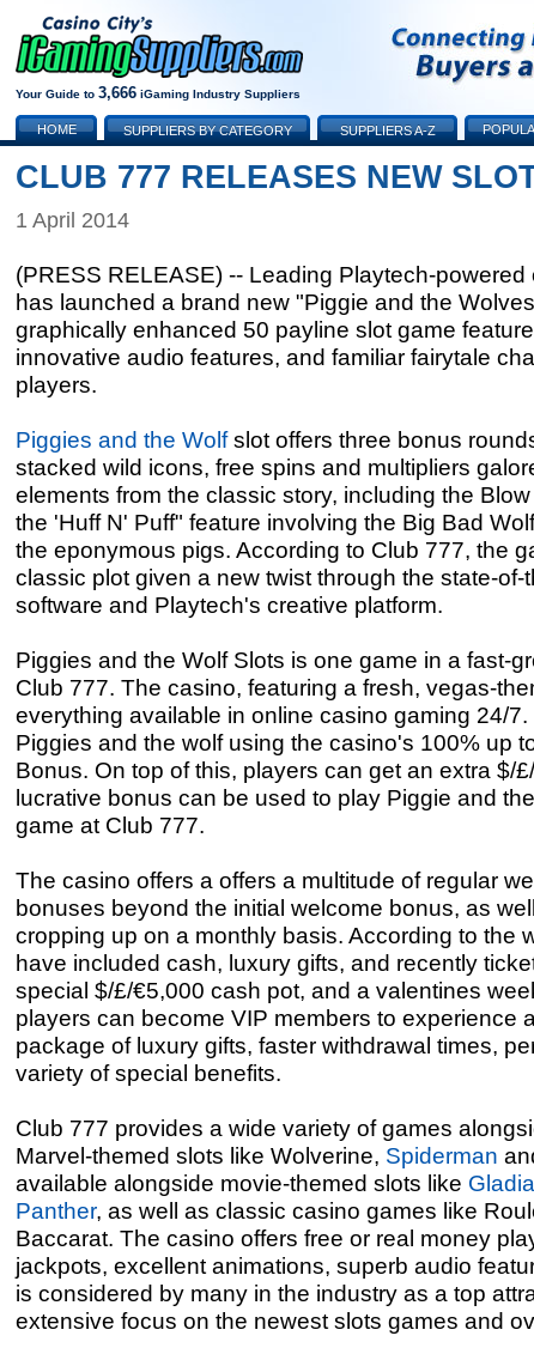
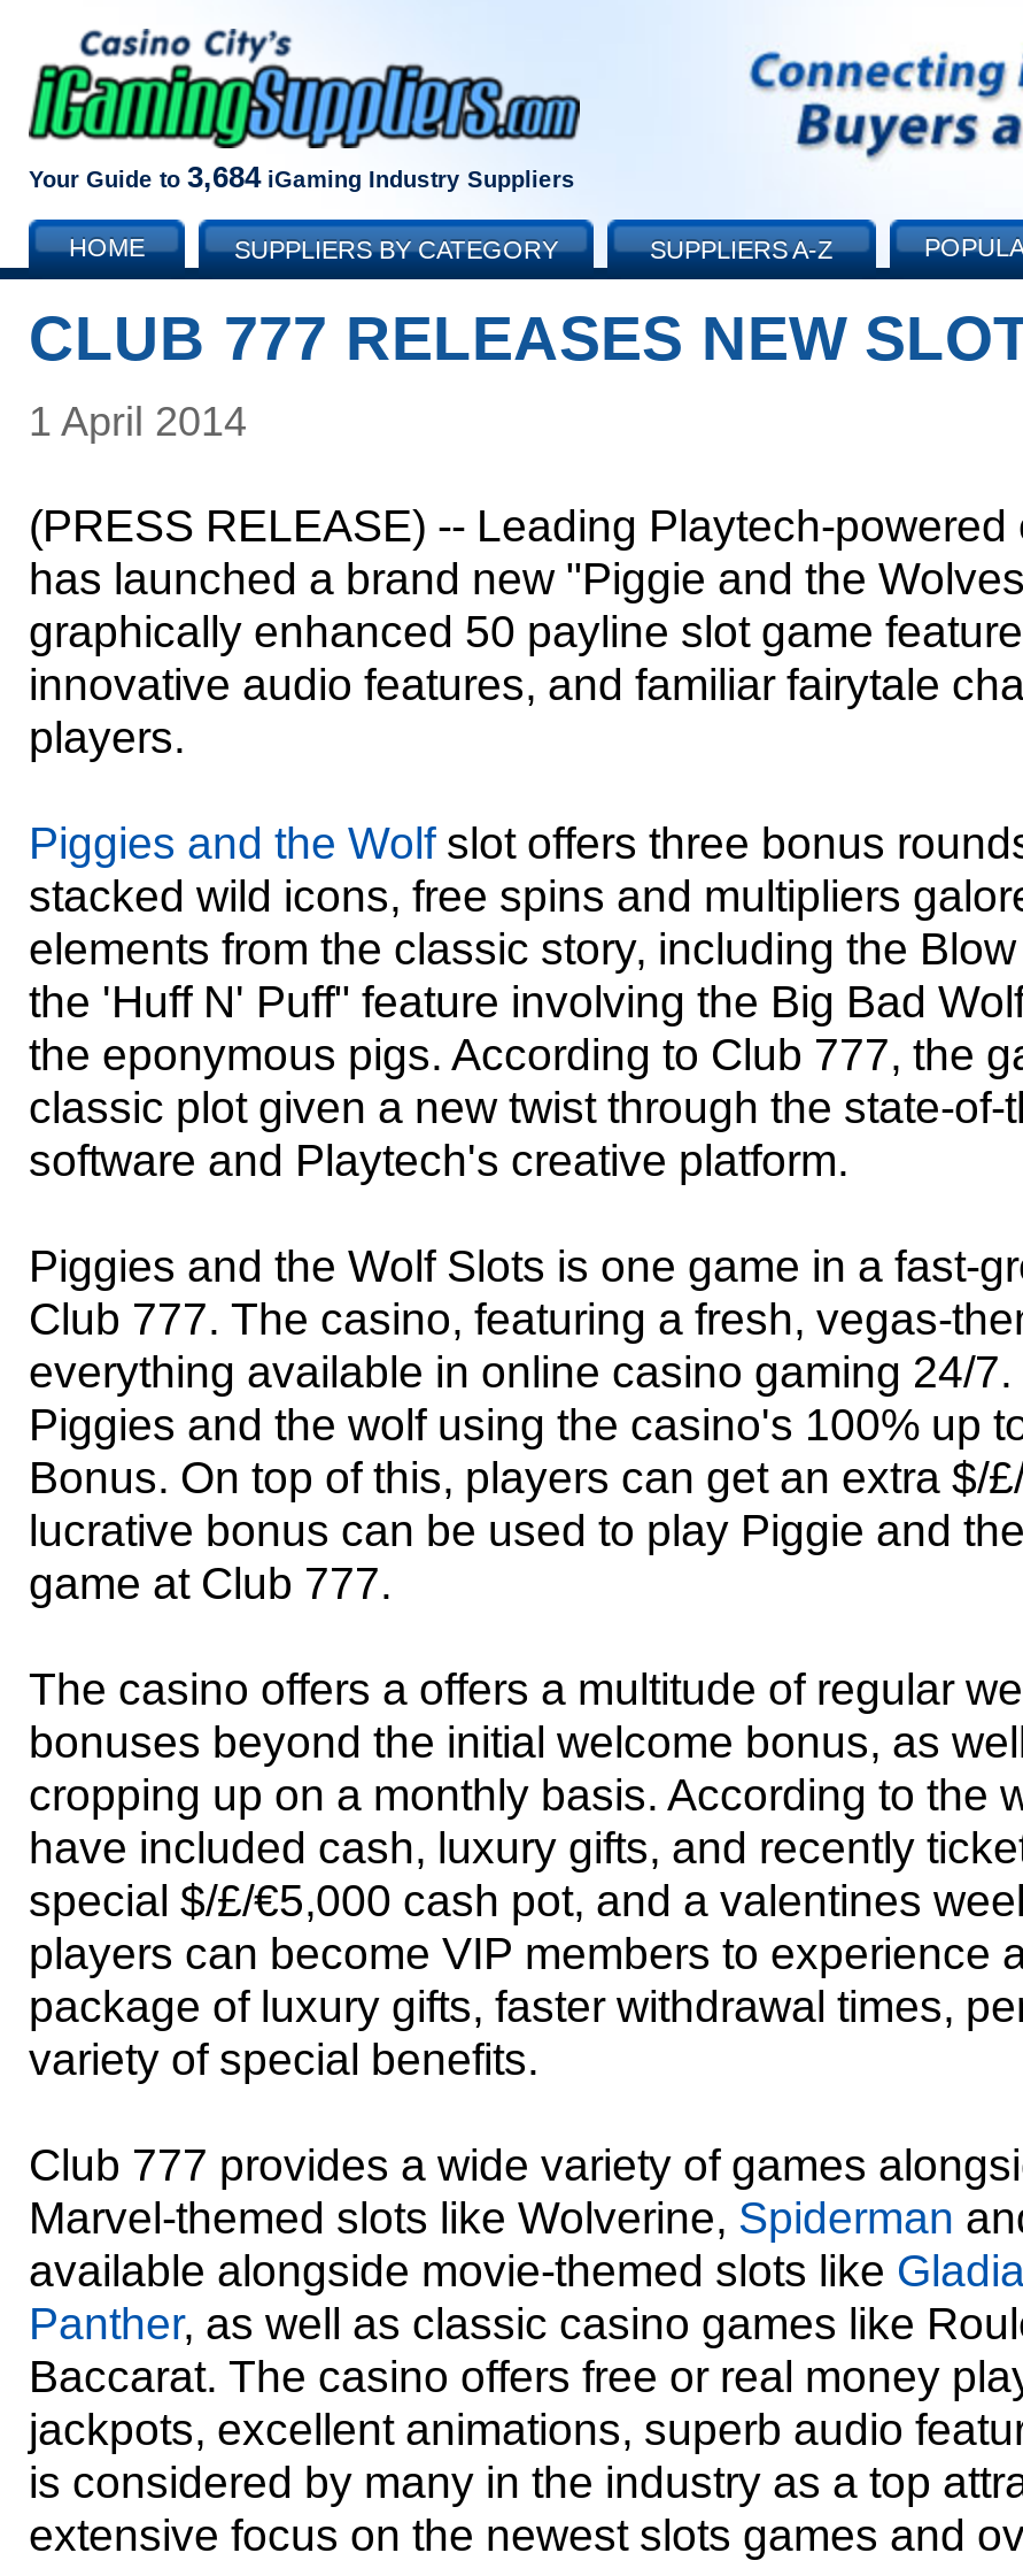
[16,84,301,102] Your Guide to 3,666 iGaming Industry Suppliers -> [29,160,575,194] Your Guide to 3,684 iGaming Industry Suppliers

